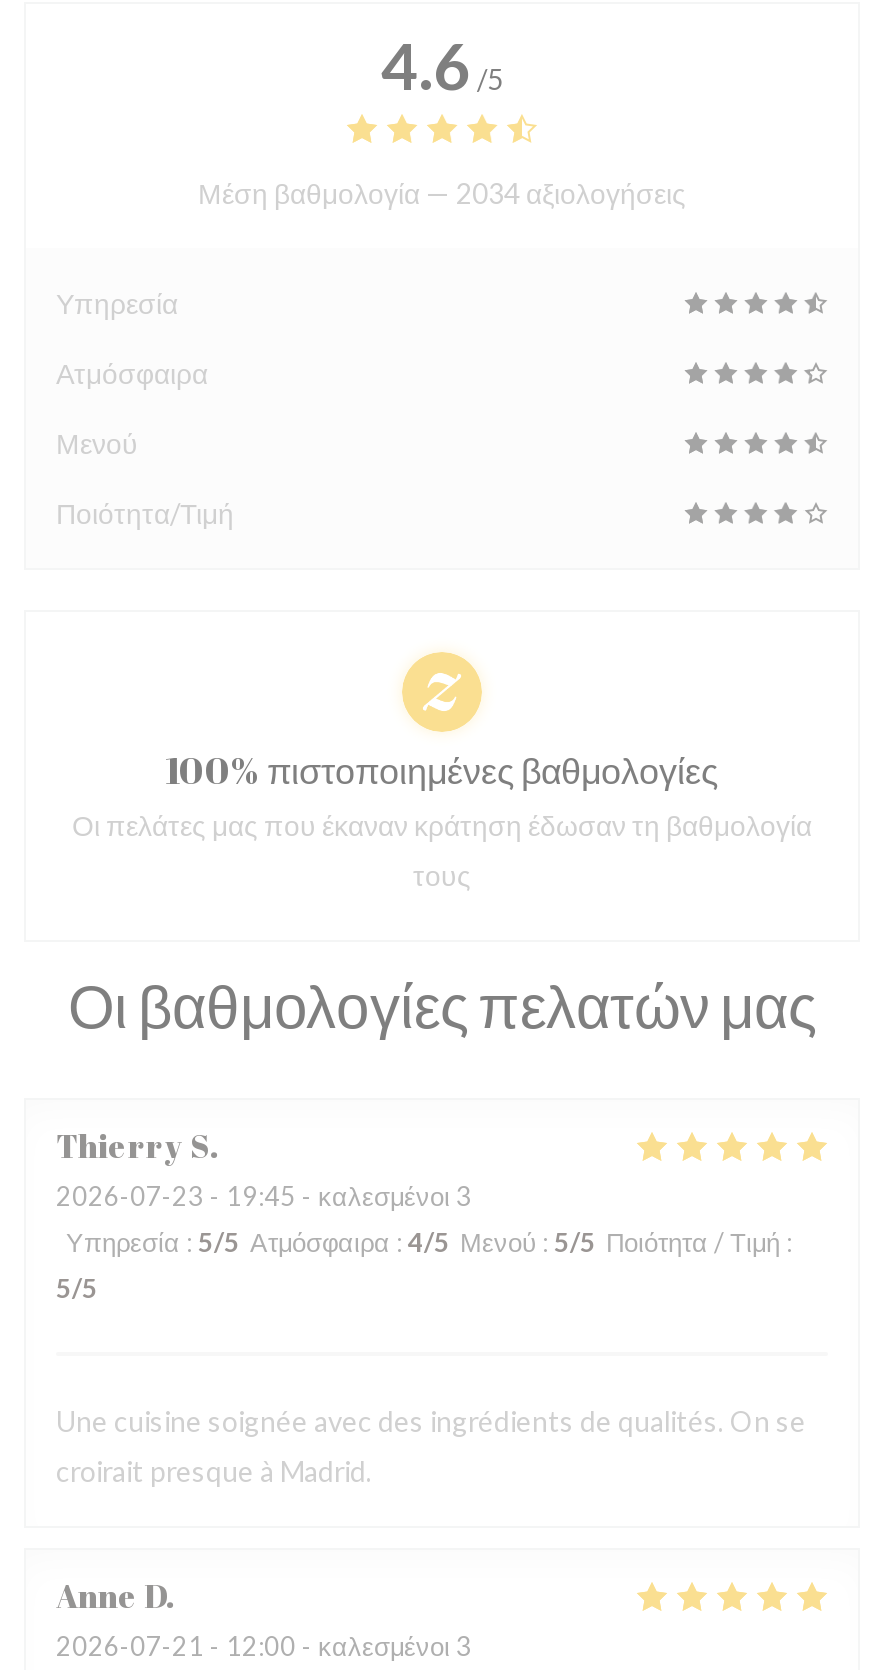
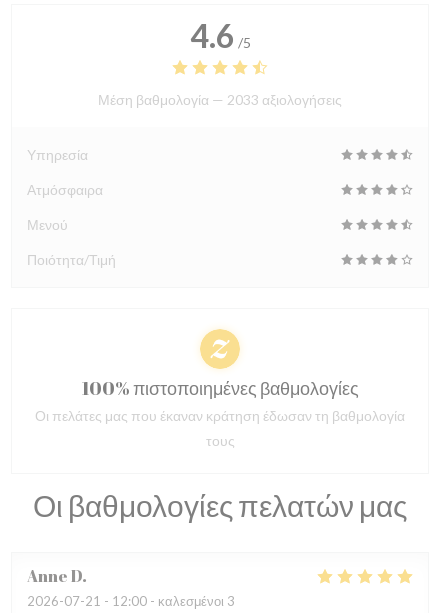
[198,176,686,210] Μέση βαθμολογία — 2034 αξιολογήσεις -> [98,91,342,108] Μέση βαθμολογία — 2033 αξιολογήσεις
[56,1124,792,1304] Thierry S | 2026-07-23 - 19:45 - καλεσμένοι 3 | Υπηρεσία: 5/5 Ατμόσφαιρα: 4/5 Μενού: 5/5 Ποιότητα / Τιμή: | 5/5 -> none
[56,1404,806,1488] Une cuisine soignée avec des ingrédients de qualités. On se | croirait presque à Madrid. -> none

